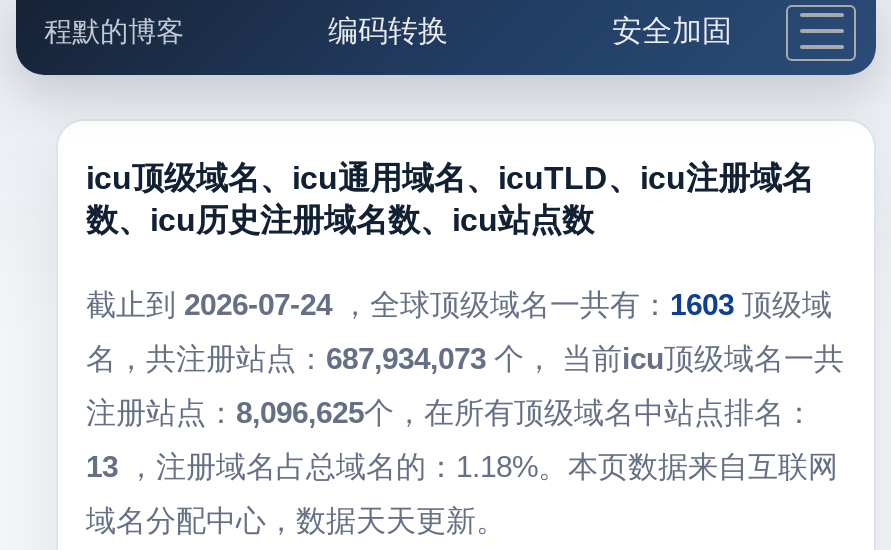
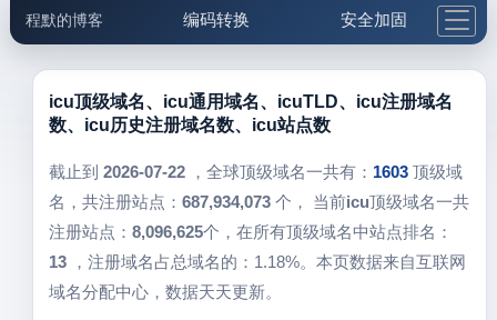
[86,287,832,321] 截止到2026-07-24，全球顶级域名一共有：1603顶级域 -> [49,162,463,181] 截止到2026-07-22，全球顶级域名一共有：1603顶级域

